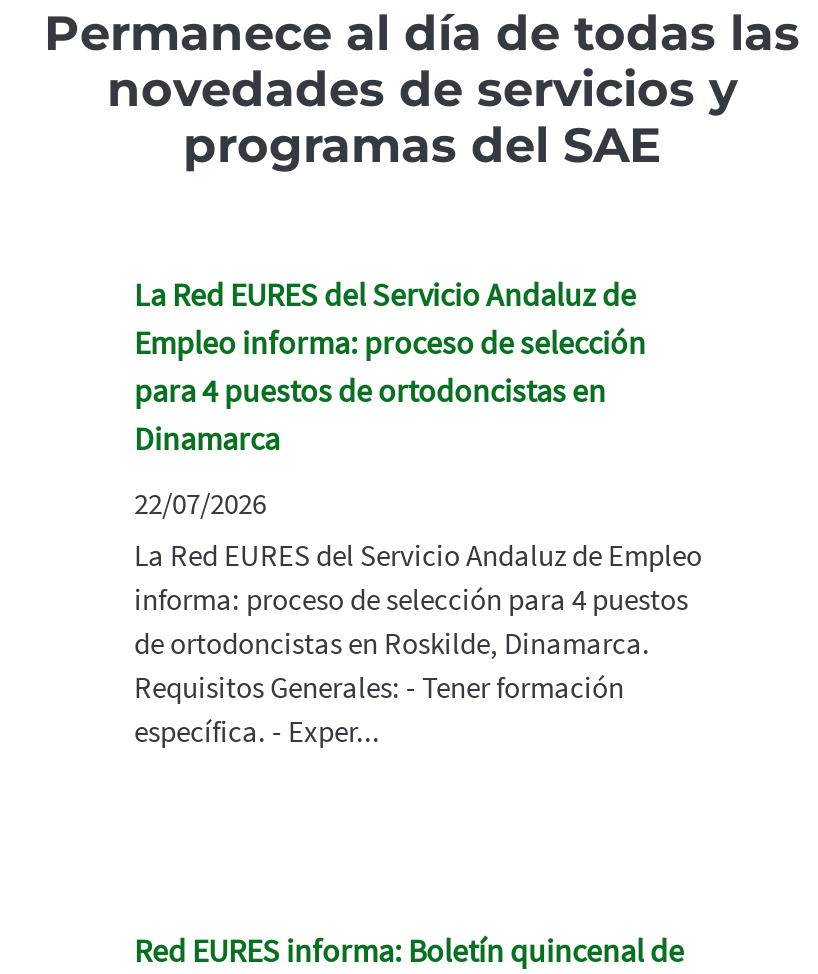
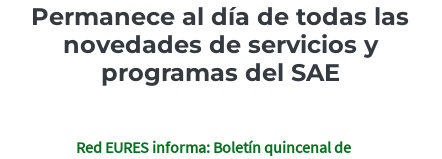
[134,274,702,750] La Red EURES del Servicio Andaluz de | Empleo informa: proceso de selección | para 4 puestos de ortodoncistas en | Dinamarca | 22/07/2026 | La Red EURES del Servicio Andaluz de Empleo | informa: proceso de selección para 4 puestos | de ortodoncistas en Roskilde, Dinamarca. | Requisitos Generales: - Tener formación | específica. - Exper... -> none

